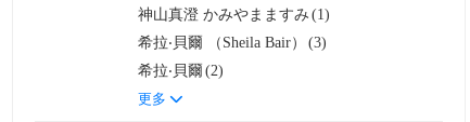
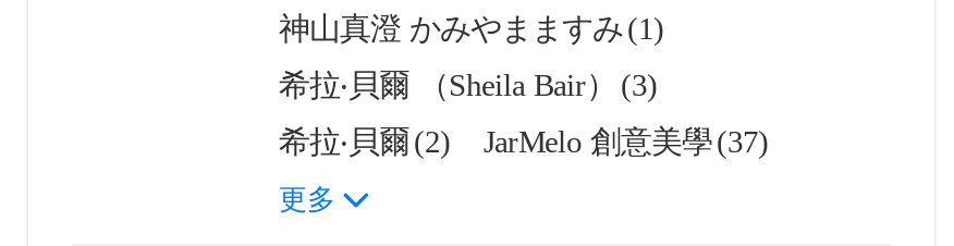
none -> [484,124,769,159] JarMelo 創意美學 (37)

